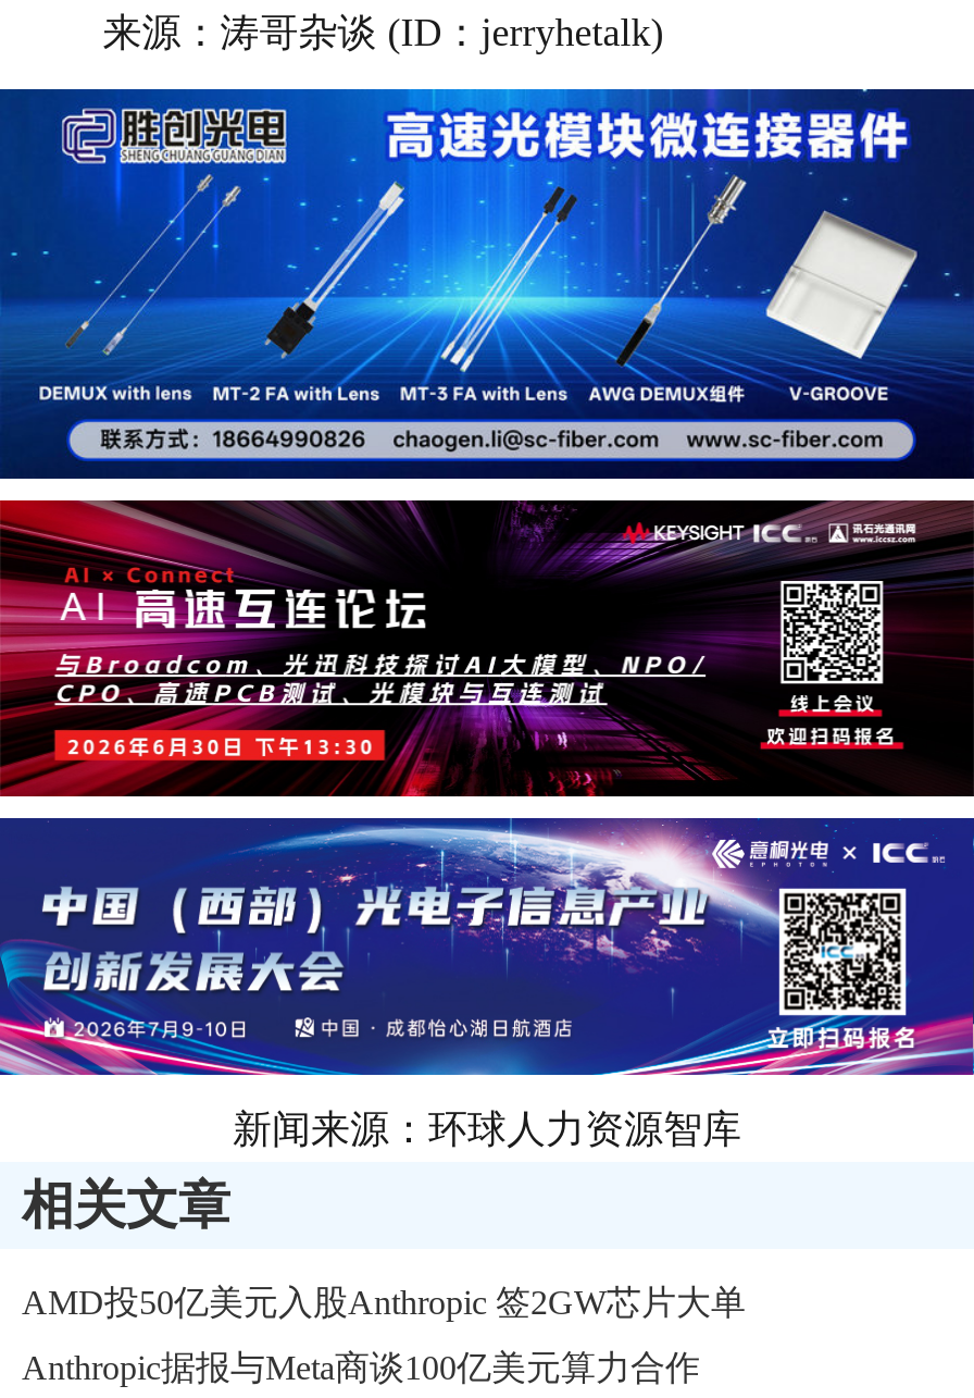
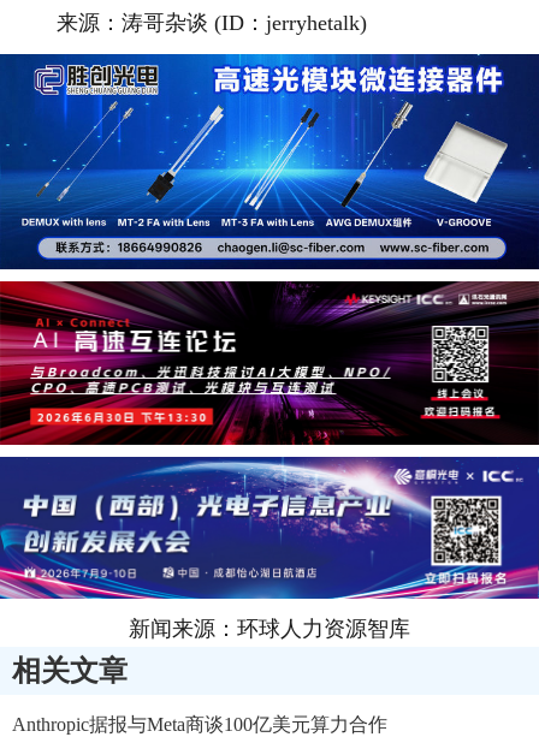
[22,1283,746,1320] AMD投50亿美元入股Anthropic 签2GW芯片大单 -> none

